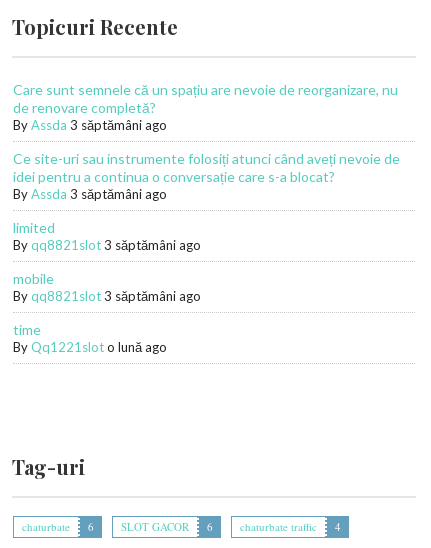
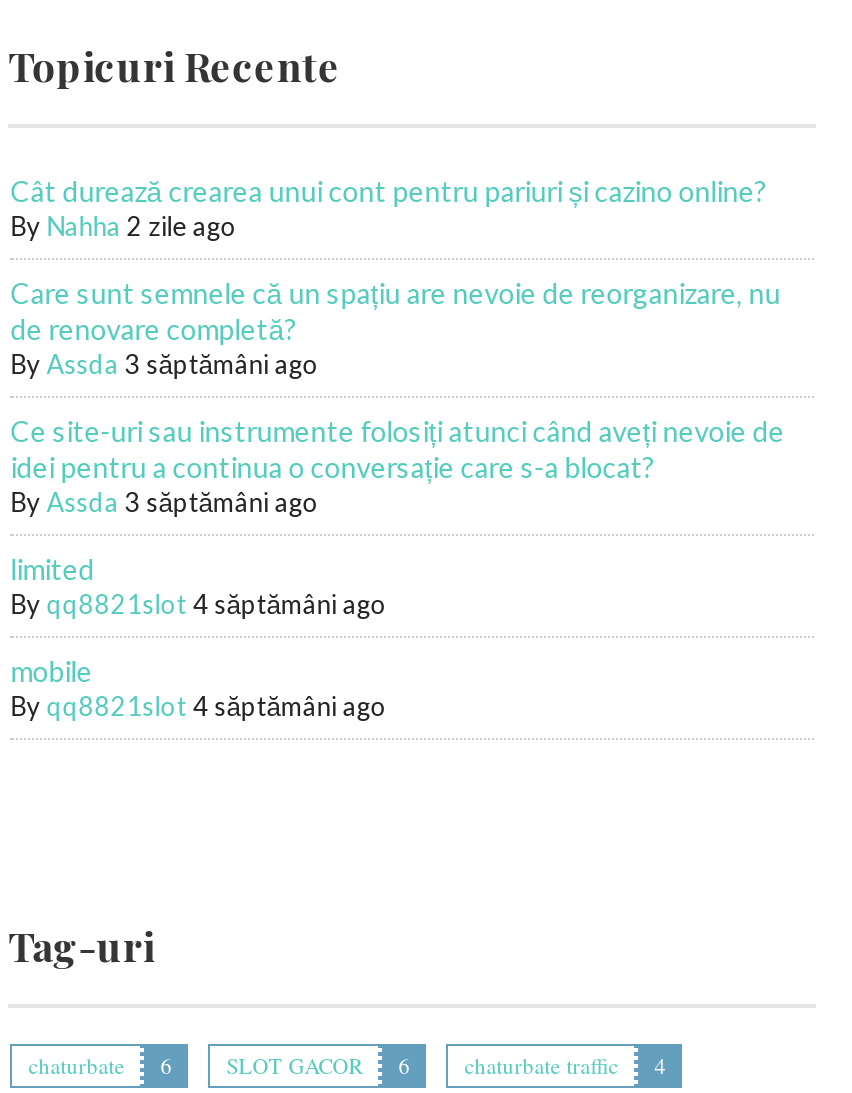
none -> [10,174,766,242] Cât durează crearea unui cont pentru pariuri și cazino online? | By Nahha 2 zile ago
moved [13,81,400,236] -> [10,276,784,586]: Care sunt semnele că un spațiu are nevoie de reorganizare, nu | de renovare completă? | By Assda 3 săptămâni ago | Ce site-uri sau instrumente folosiți atunci când aveți nevoie de | idei pentru a continua o conversație care s-a blocat? | By Assda 3 săptămâni ago | limited
[13,237,201,253] By qq8821slot 3 săptămâni ago -> [10,588,386,620] By qq8821slot 4 săptămâni ago
moved [13,270,54,287] -> [10,654,92,688]: mobile
[13,288,201,355] By qq8821slot 3 săptămâni ago | time | By Qq1221slot o lună ago -> [10,690,386,722] By qq8821slot 4 săptămâni ago

